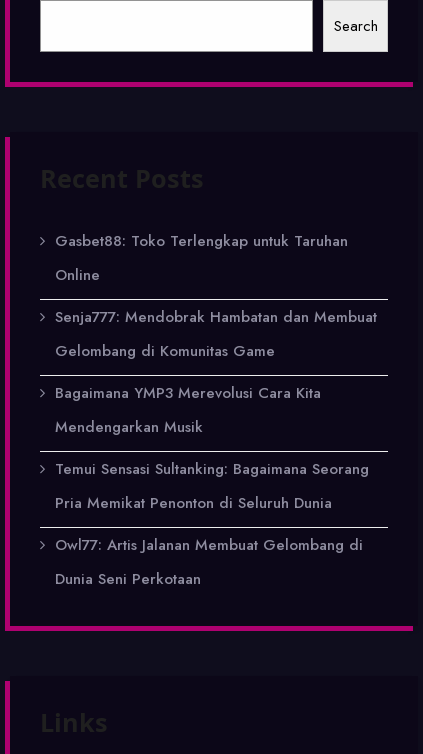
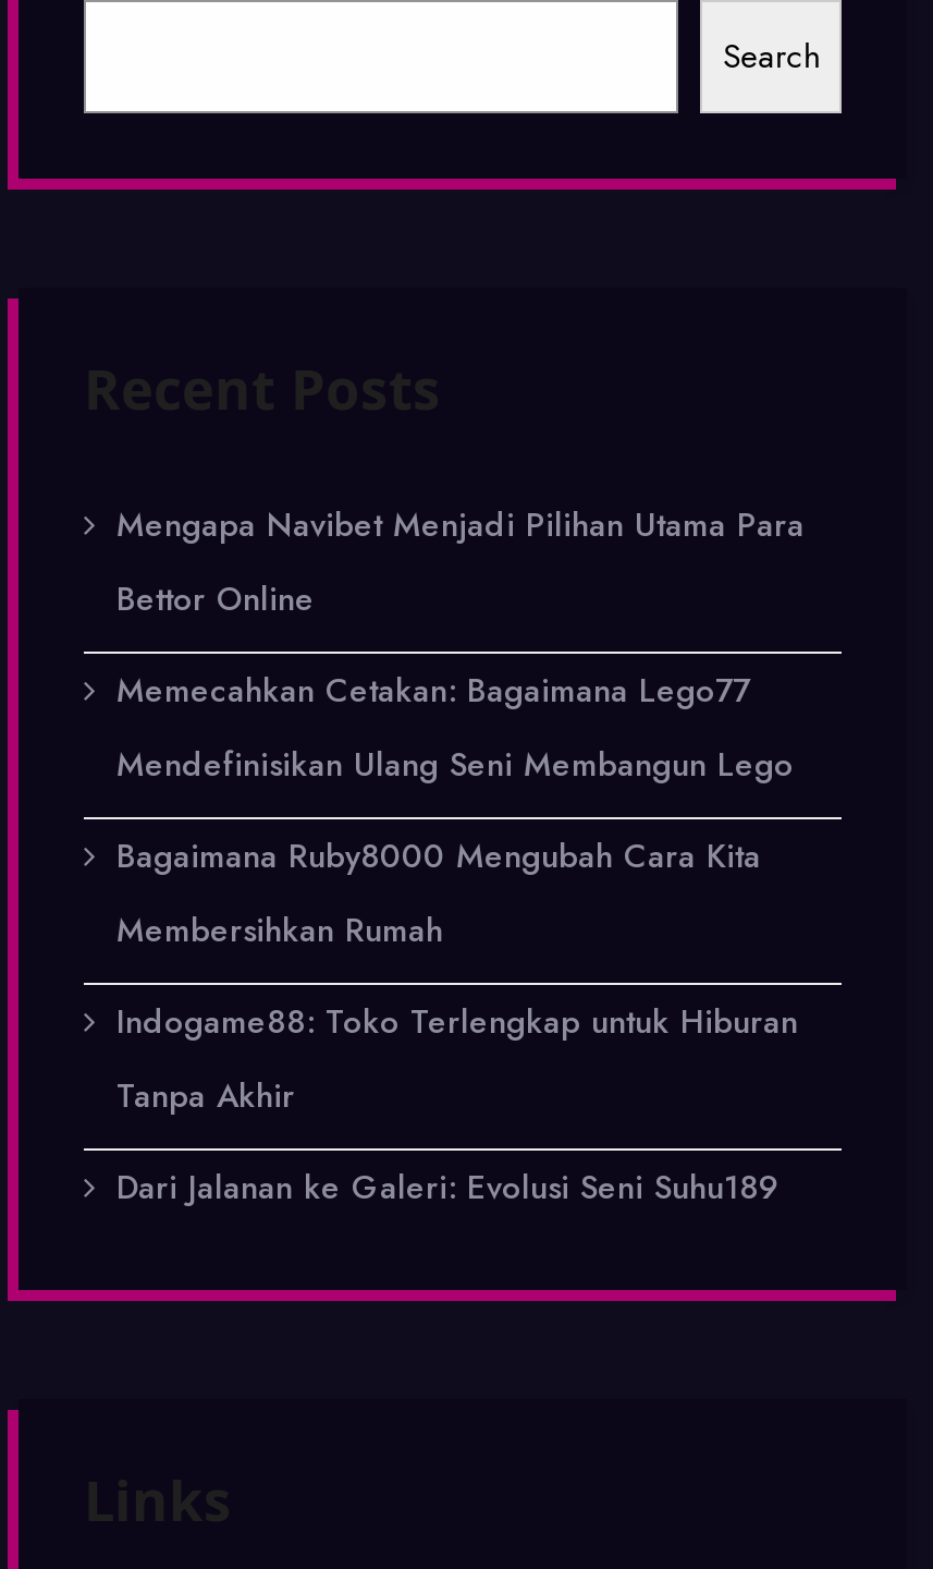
[55,230,377,590] Gasbet88: Toko Terlengkap untuk Taruhan | Online | Senja777: Mendobrak Hambatan dan Membuat | Gelombang di Komunitas Game | Bagaimana YMP3 Merevolusi Cara Kita | Mendengarkan Musik | Temui Sensasi Sultanking: Bagaimana Seorang | Pria Memikat Penonton di Seluruh Dunia | Owl77: Artis Jalanan Membuat Gelombang di | Dunia Seni Perkotaan -> [116,501,805,1212] Mengapa Navibet Menjadi Pilihan Utama Para | Bettor Online | Memecahkan Cetakan: Bagaimana Lego77 | Mendefinisikan Ulang Seni Membangun Lego | Bagaimana Ruby8000 Mengubah Cara Kita | Membersihkan Rumah | Indogame88: Toko Terlengkap untuk Hiburan | Tanpa Akhir | Dari Jalanan ke Galeri: Evolusi Seni Suhu189

